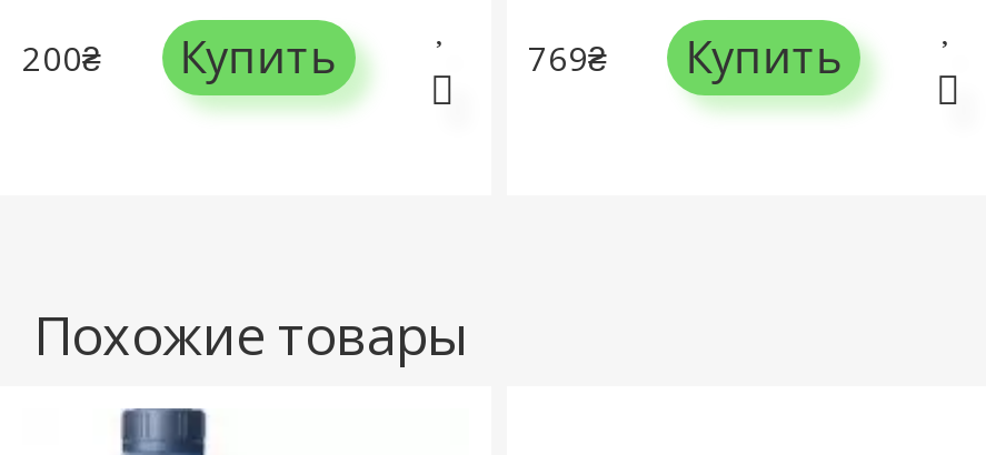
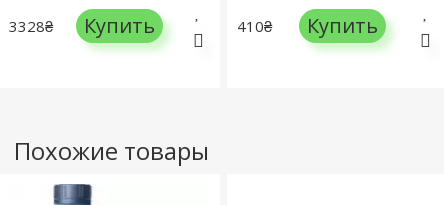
[22,26,337,85] 200₴ Купить -> [9,11,155,38] 3328₴ Купить
[528,26,843,85] 769₴ Купить -> [236,11,378,38] 410₴ Купить

